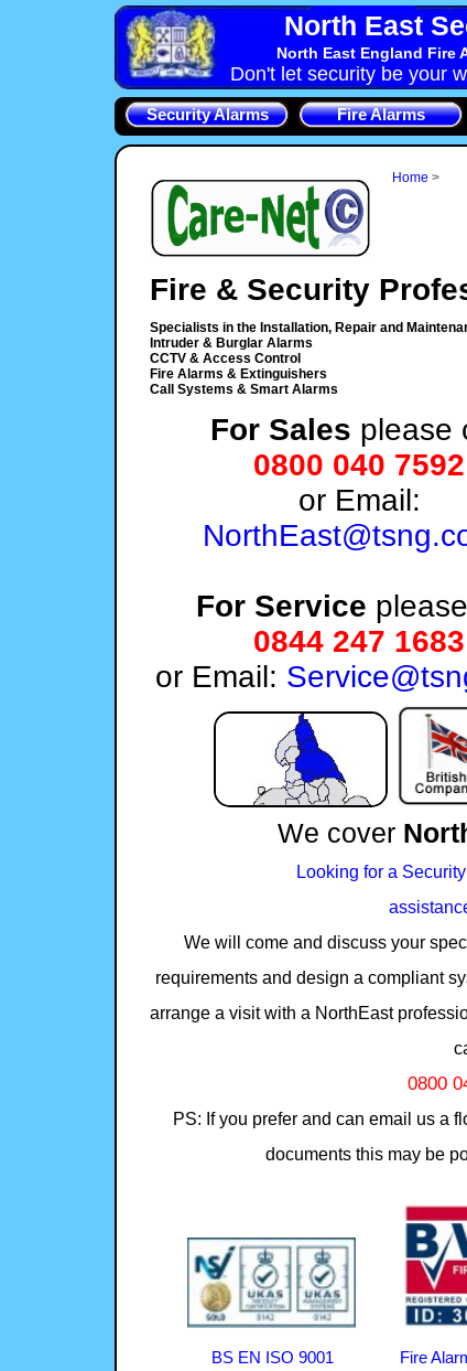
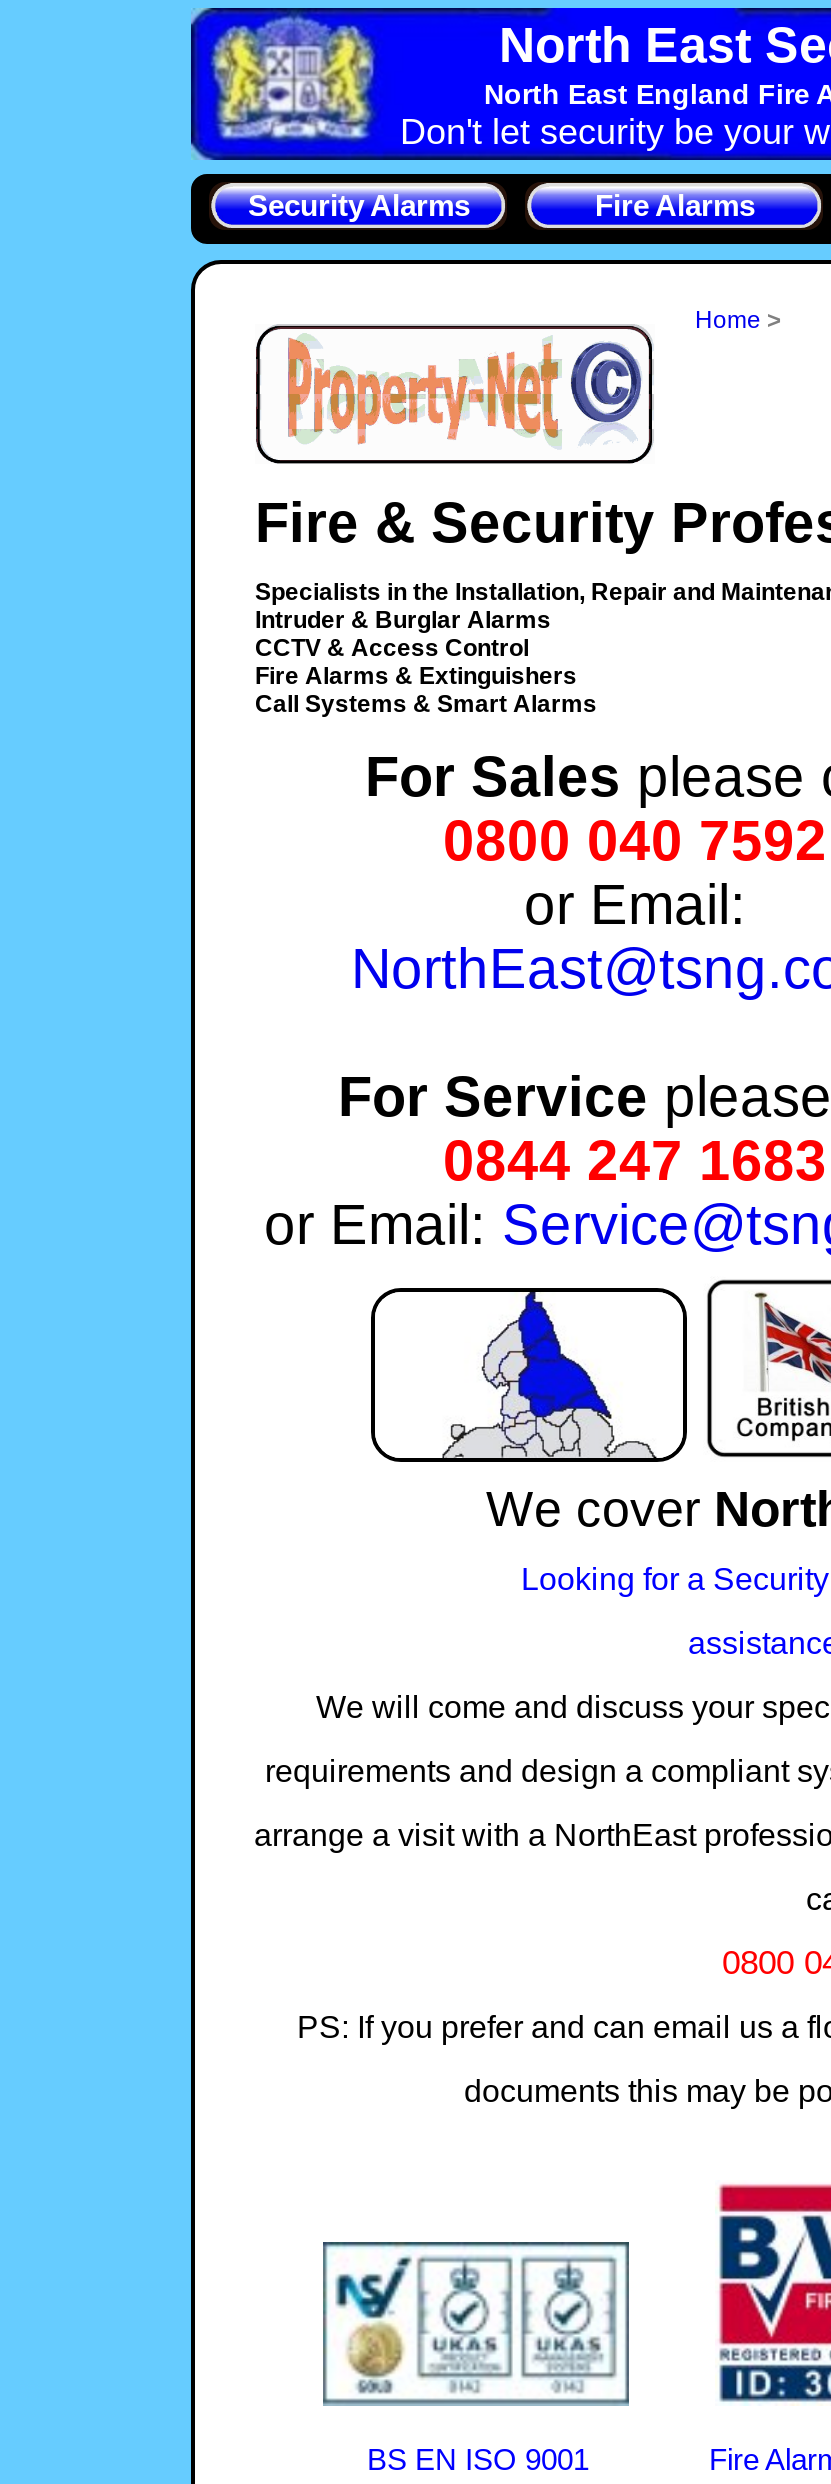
[167,184,321,250] [image] -> [287,334,563,450] [image]

